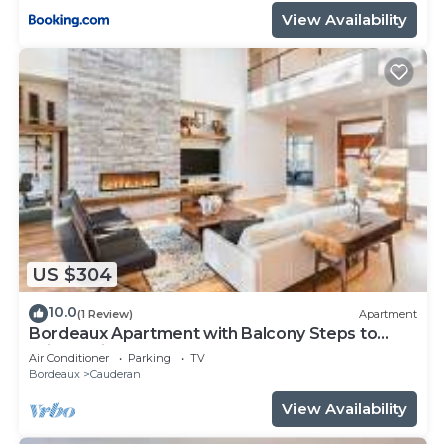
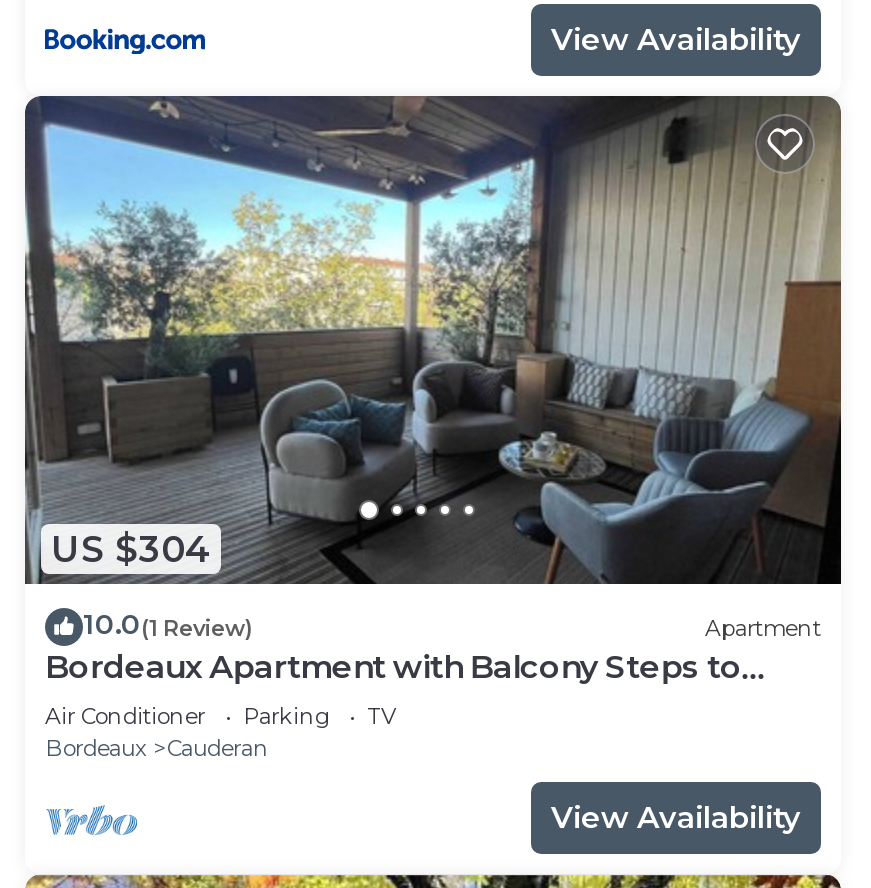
[18,47,427,293] [image] -> [23,94,843,586] [image]

